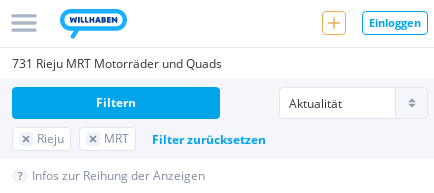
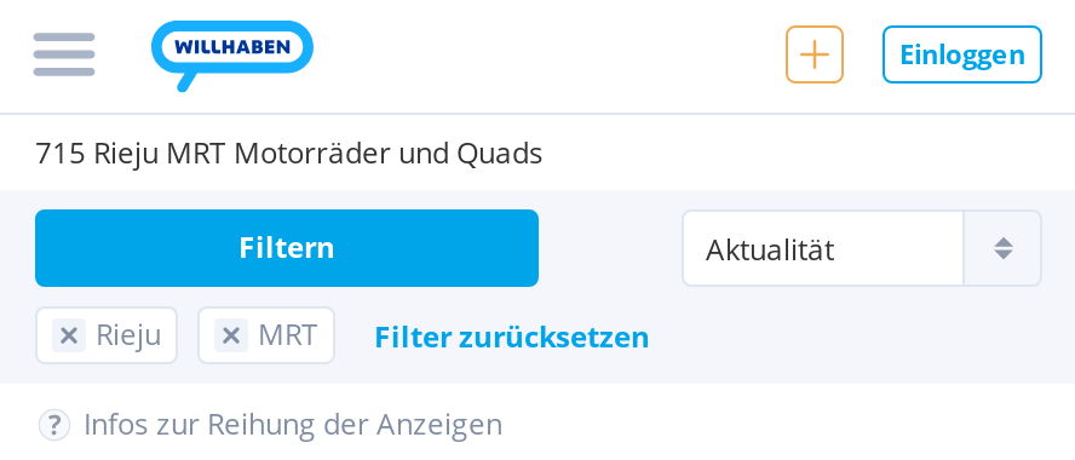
[12,55,222,72] 731 Rieju MRT Motorräder und Quads -> [35,132,544,173] 715 Rieju MRT Motorräder und Quads

